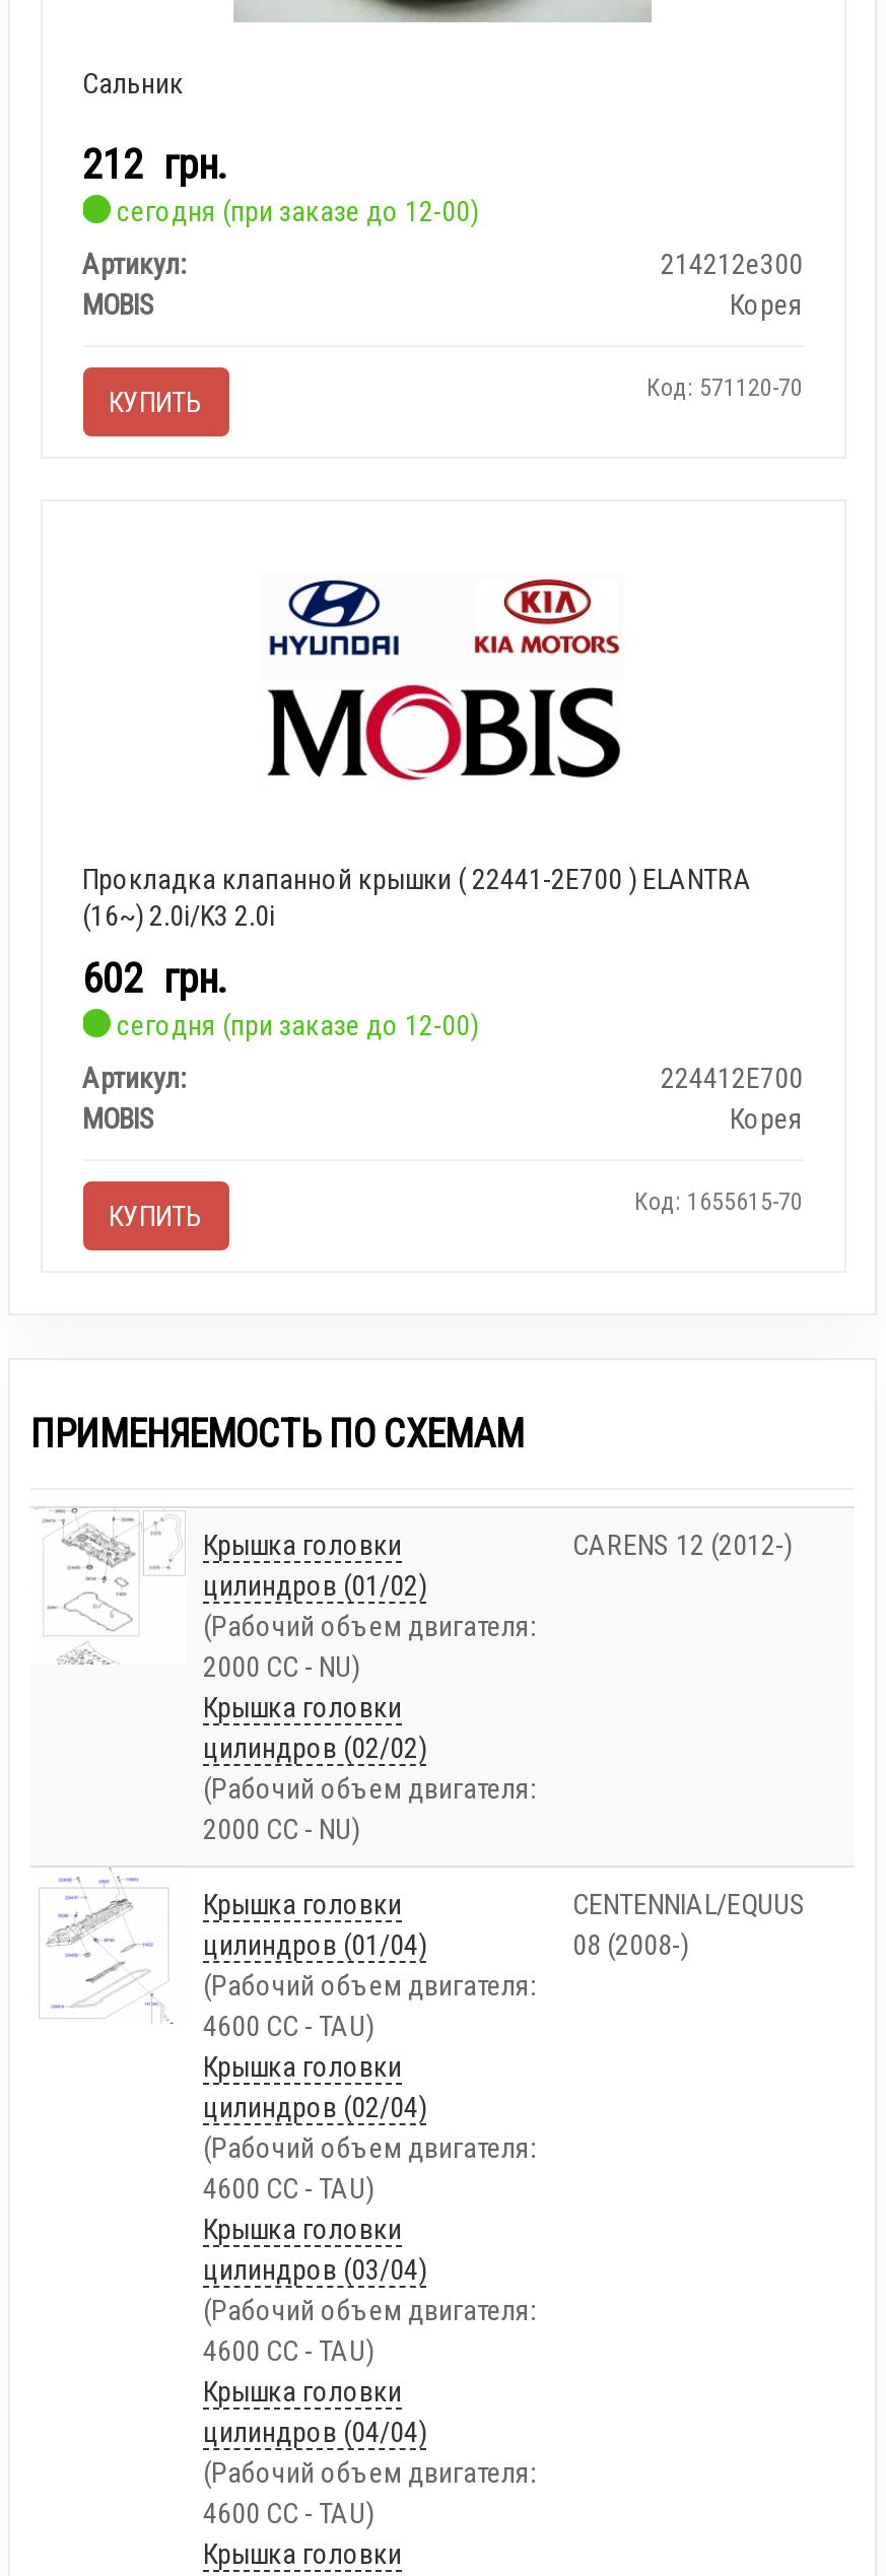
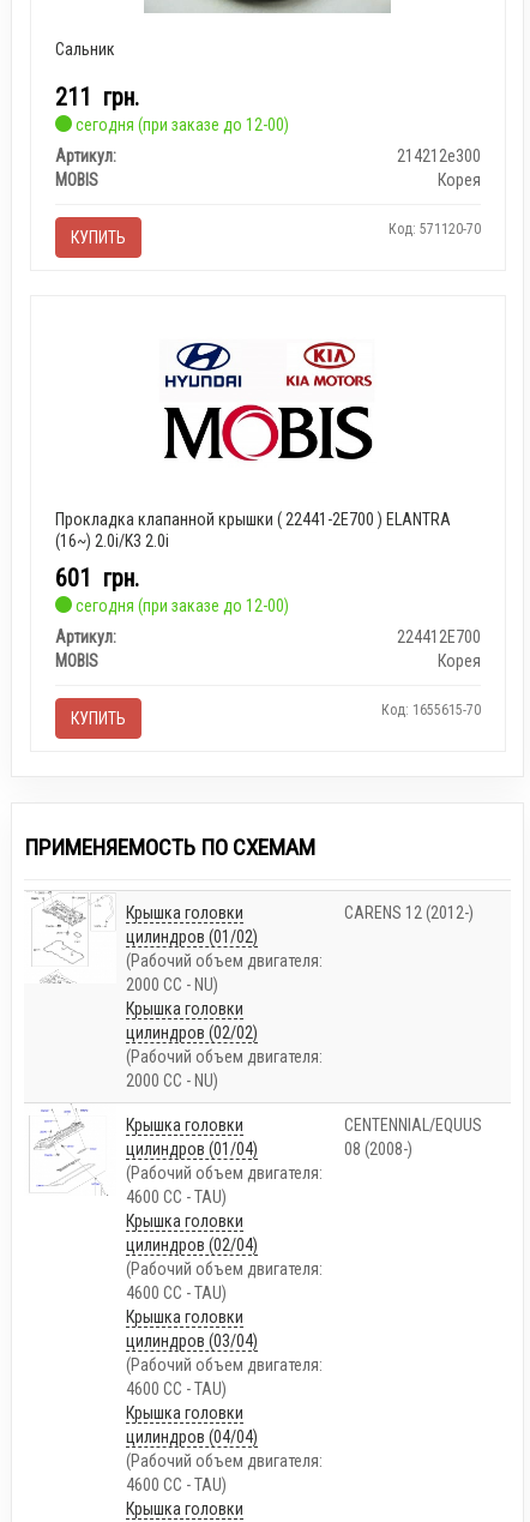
[82,139,224,188] 212 грн. -> [55,82,138,111] 211 грн.
[82,953,224,1002] 602 грн. -> [55,563,138,592] 601 грн.

